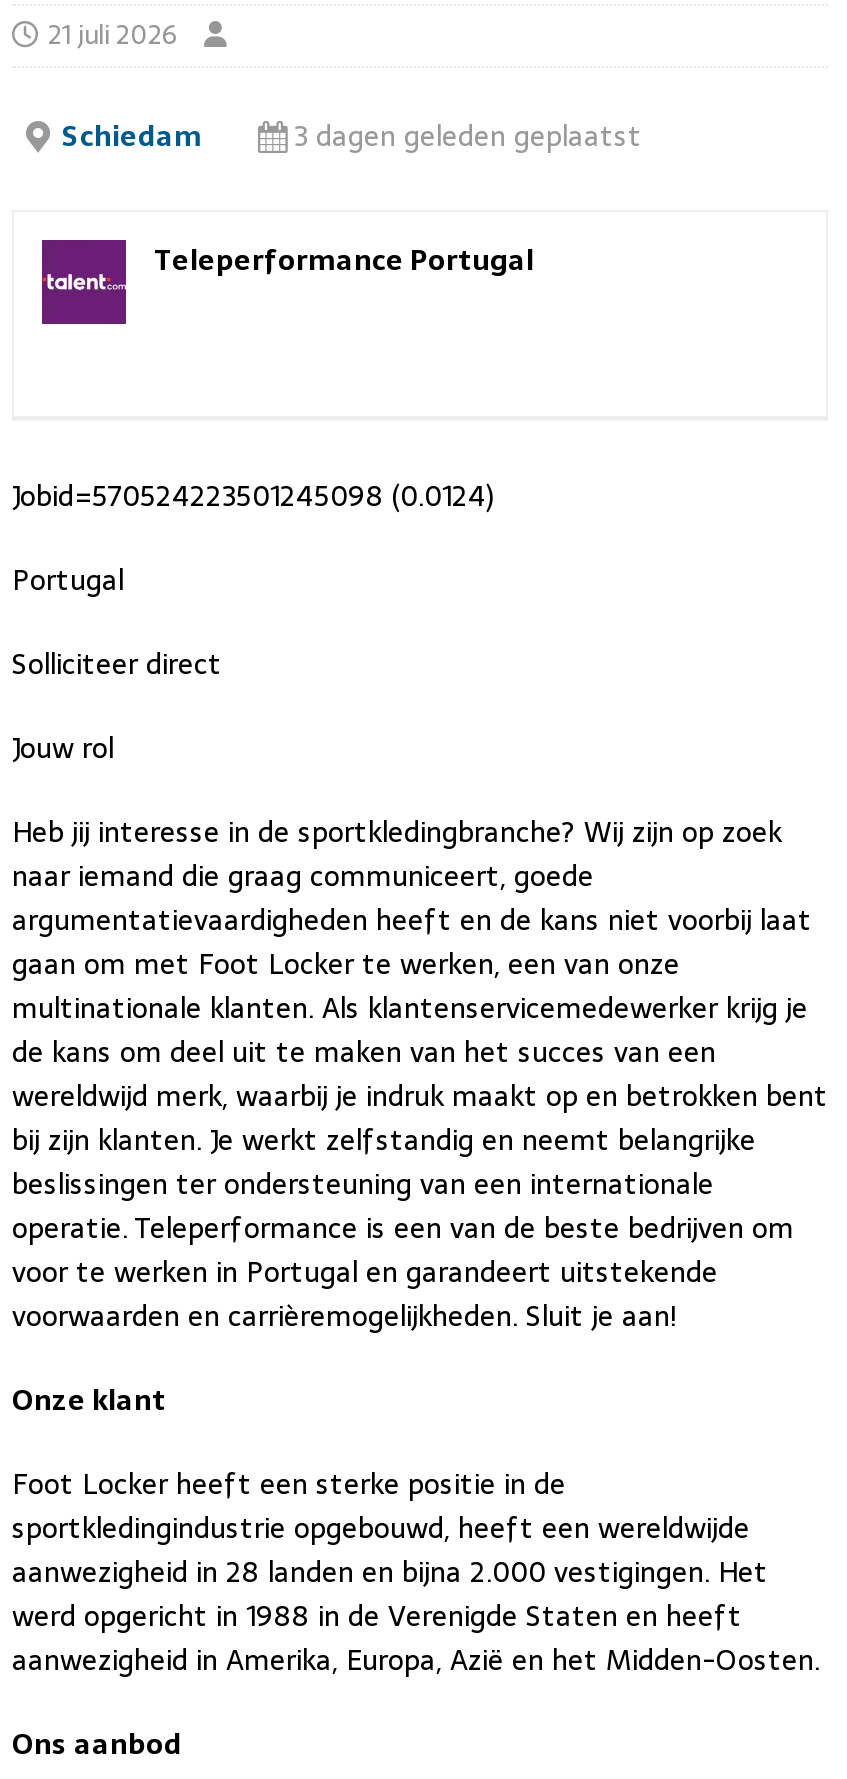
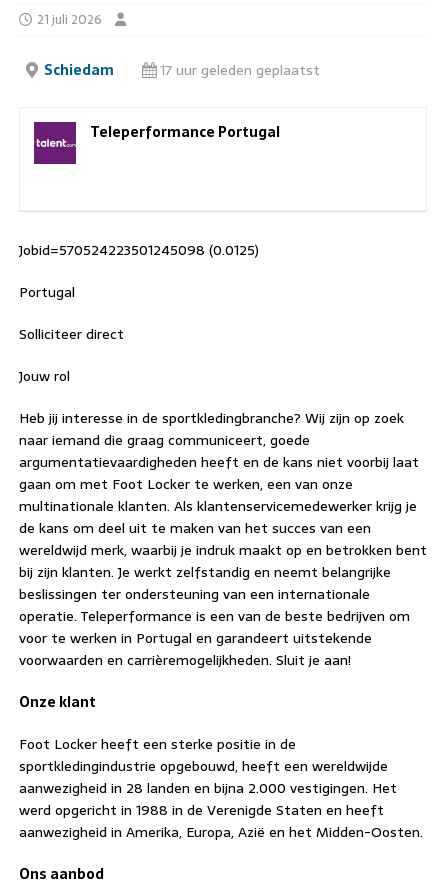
[294,114,642,158] 3 dagen geleden geplaatst -> [160,59,320,81] 17 uur geleden geplaatst
[12,474,494,518] Jobid=570524223501245098 (0.0124) -> [19,239,259,261] Jobid=570524223501245098 (0.0125)

